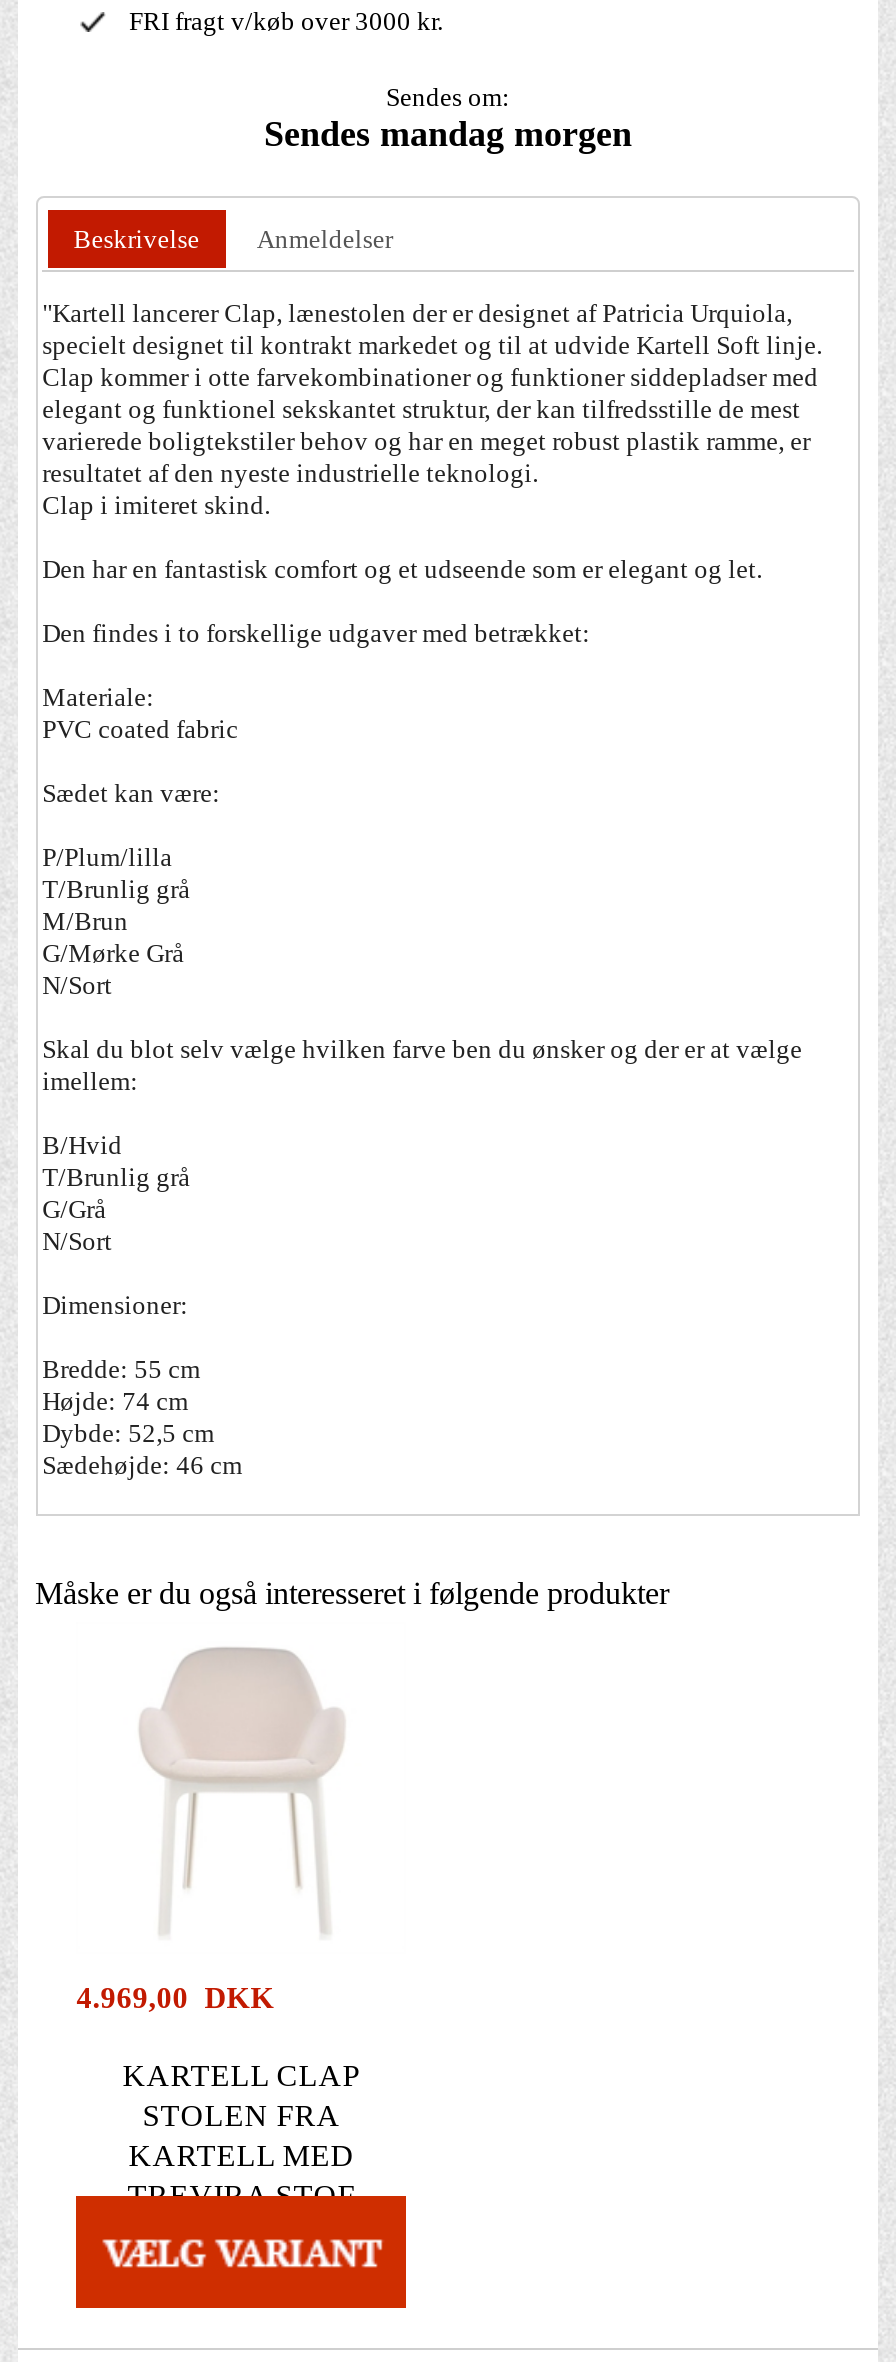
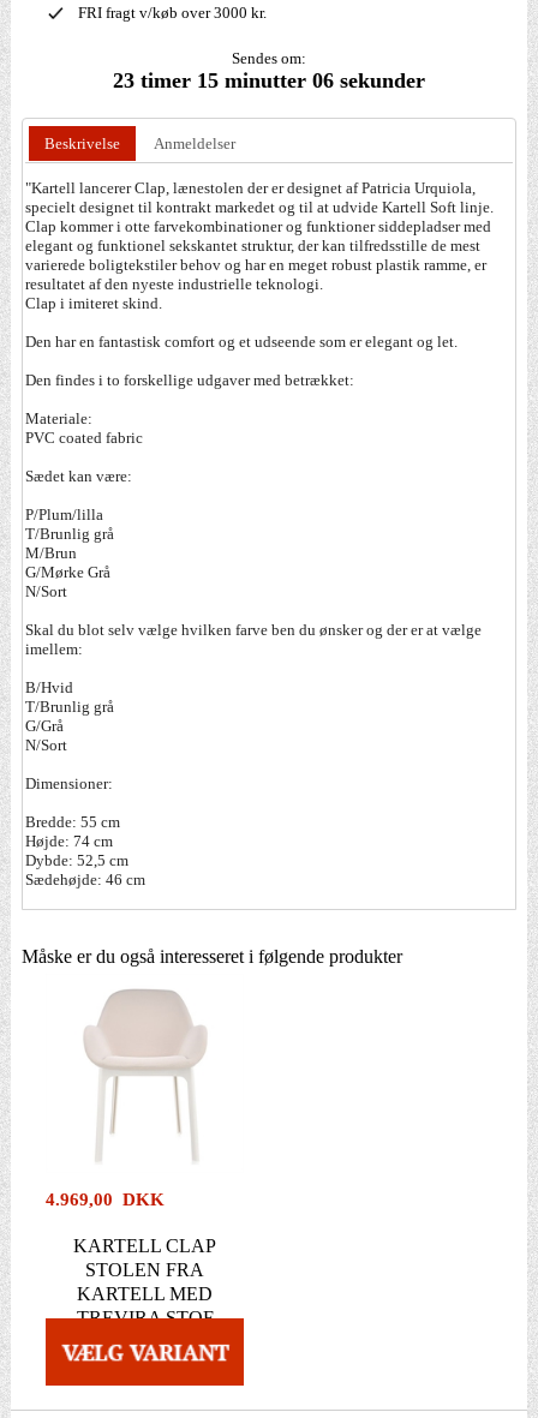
[264,114,632,154] Sendes mandag morgen -> [113,69,425,93] 23 timer 15 minutter 06 sekunder

